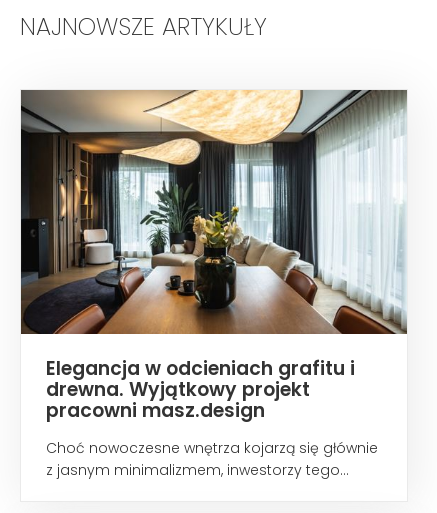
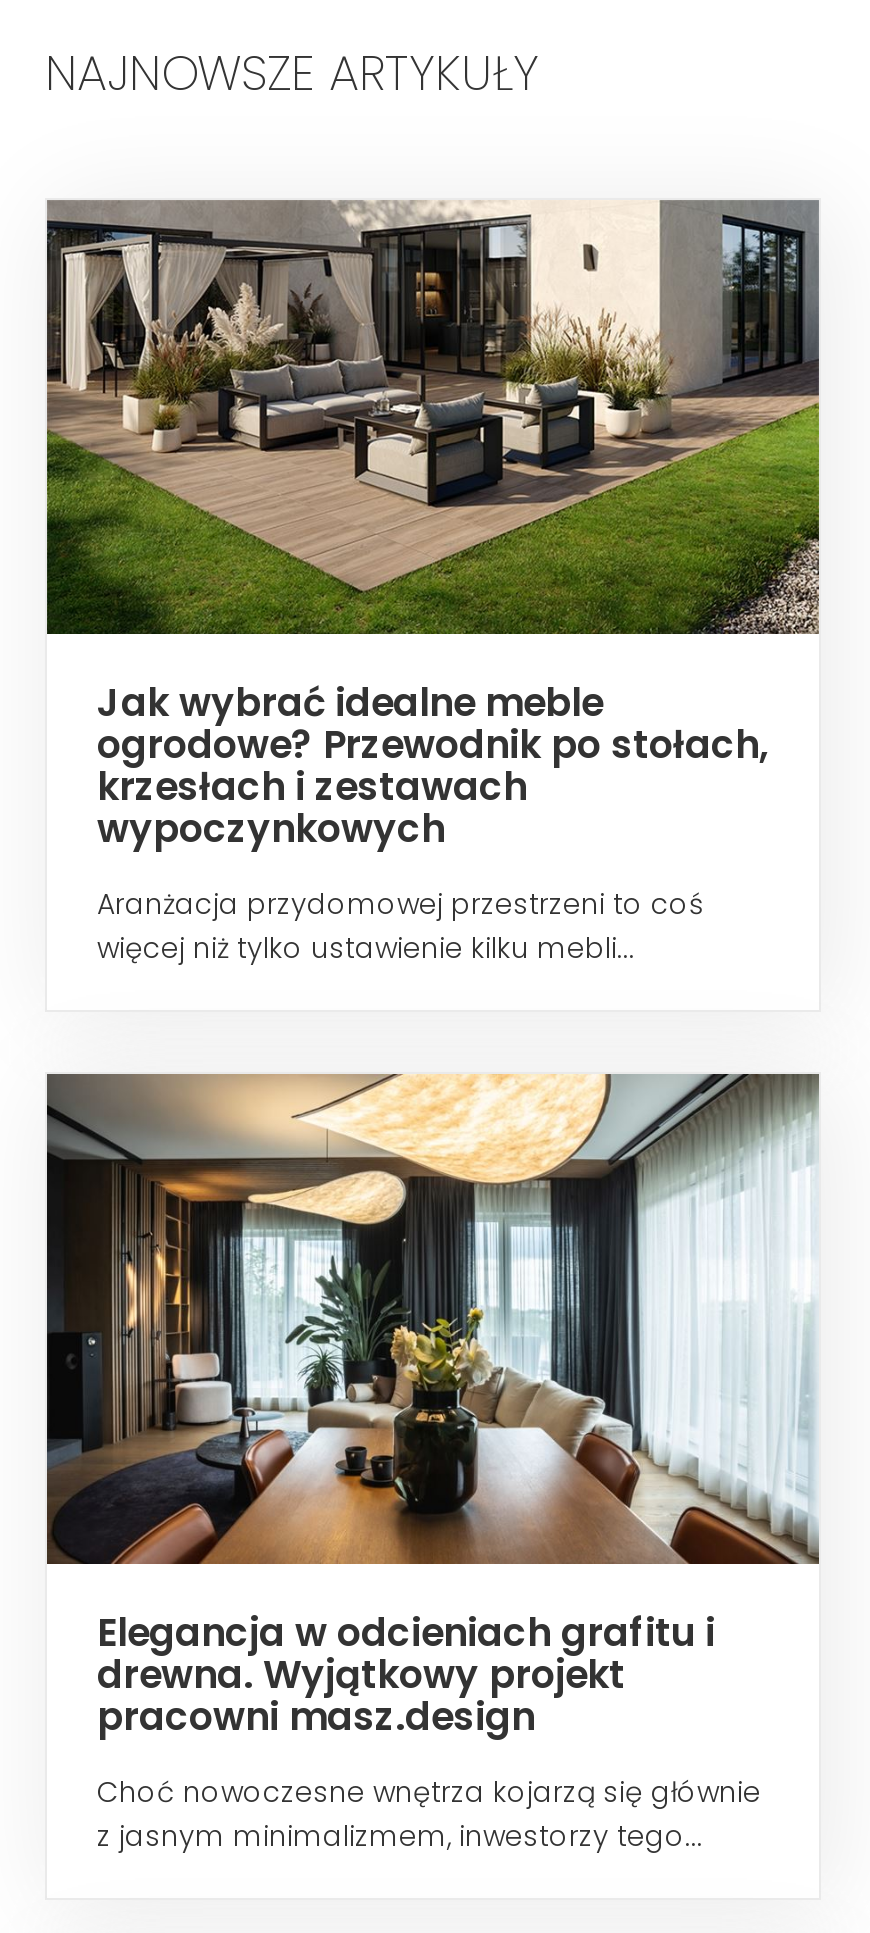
none -> [45,200,821,969] [image] | Jak wybrać idealne meble | ogrodowe? Przewodnik po stołach, | krzesłach i zestawach | wypoczynkowych | Aranżacja przydomowej przestrzeni to coś | więcej niż tylko ustawienie kilku mebli...

